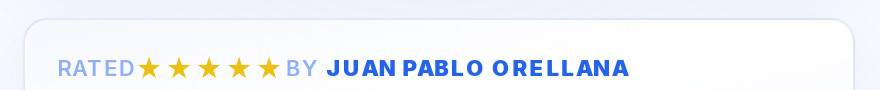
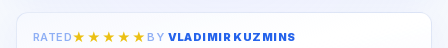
[285,54,629,82] BY JUAN PABLO ORELLANA -> [147,30,296,44] BY VLADIMIR KUZMINS

